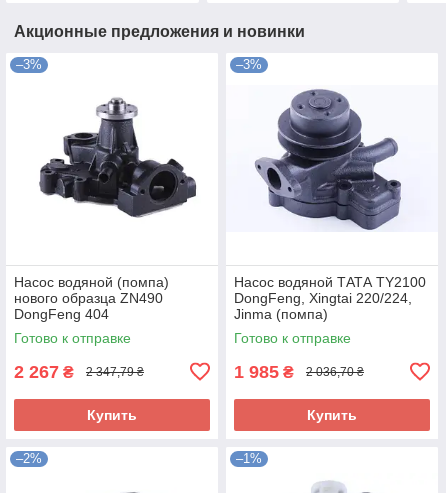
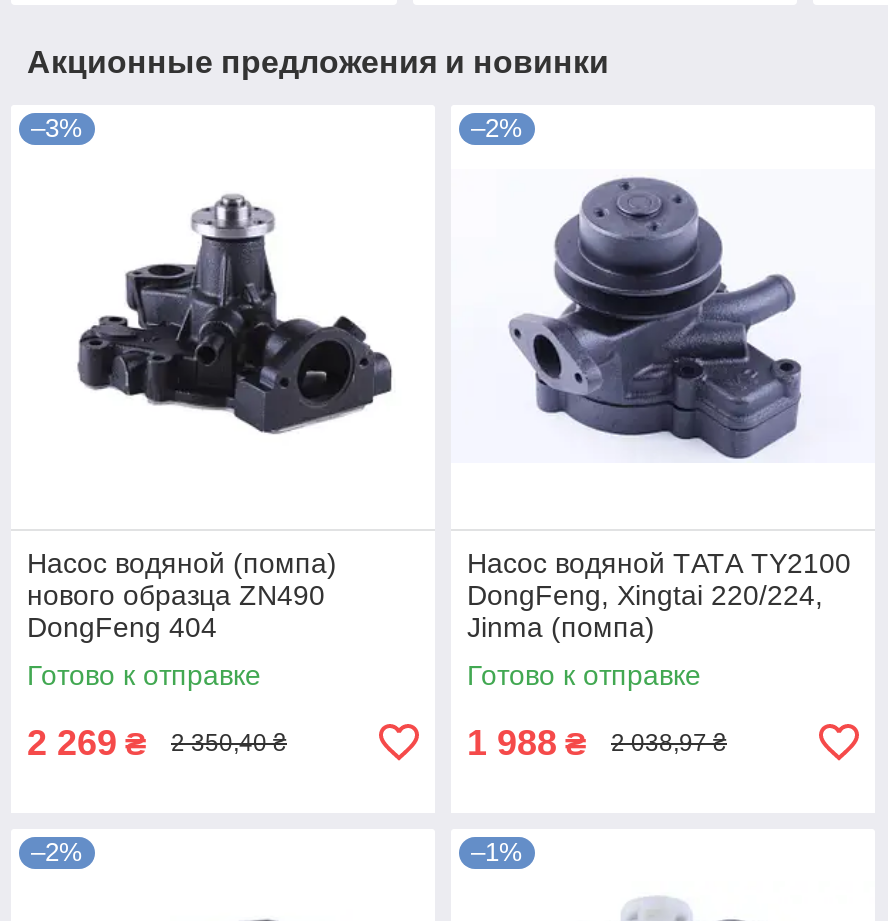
[236,57,262,72] –3% -> [471,113,523,143] –2%
[14,362,144,423] 2 267 ₴ | 2 347,79 ₴ | Купить -> [27,723,287,763] 2 269 ₴ | 2 350,40 ₴
[234,362,364,423] 1 985 ₴ | 2 036,70 ₴ | Купить -> [467,723,727,763] 1 988 ₴ | 2 038,97 ₴

